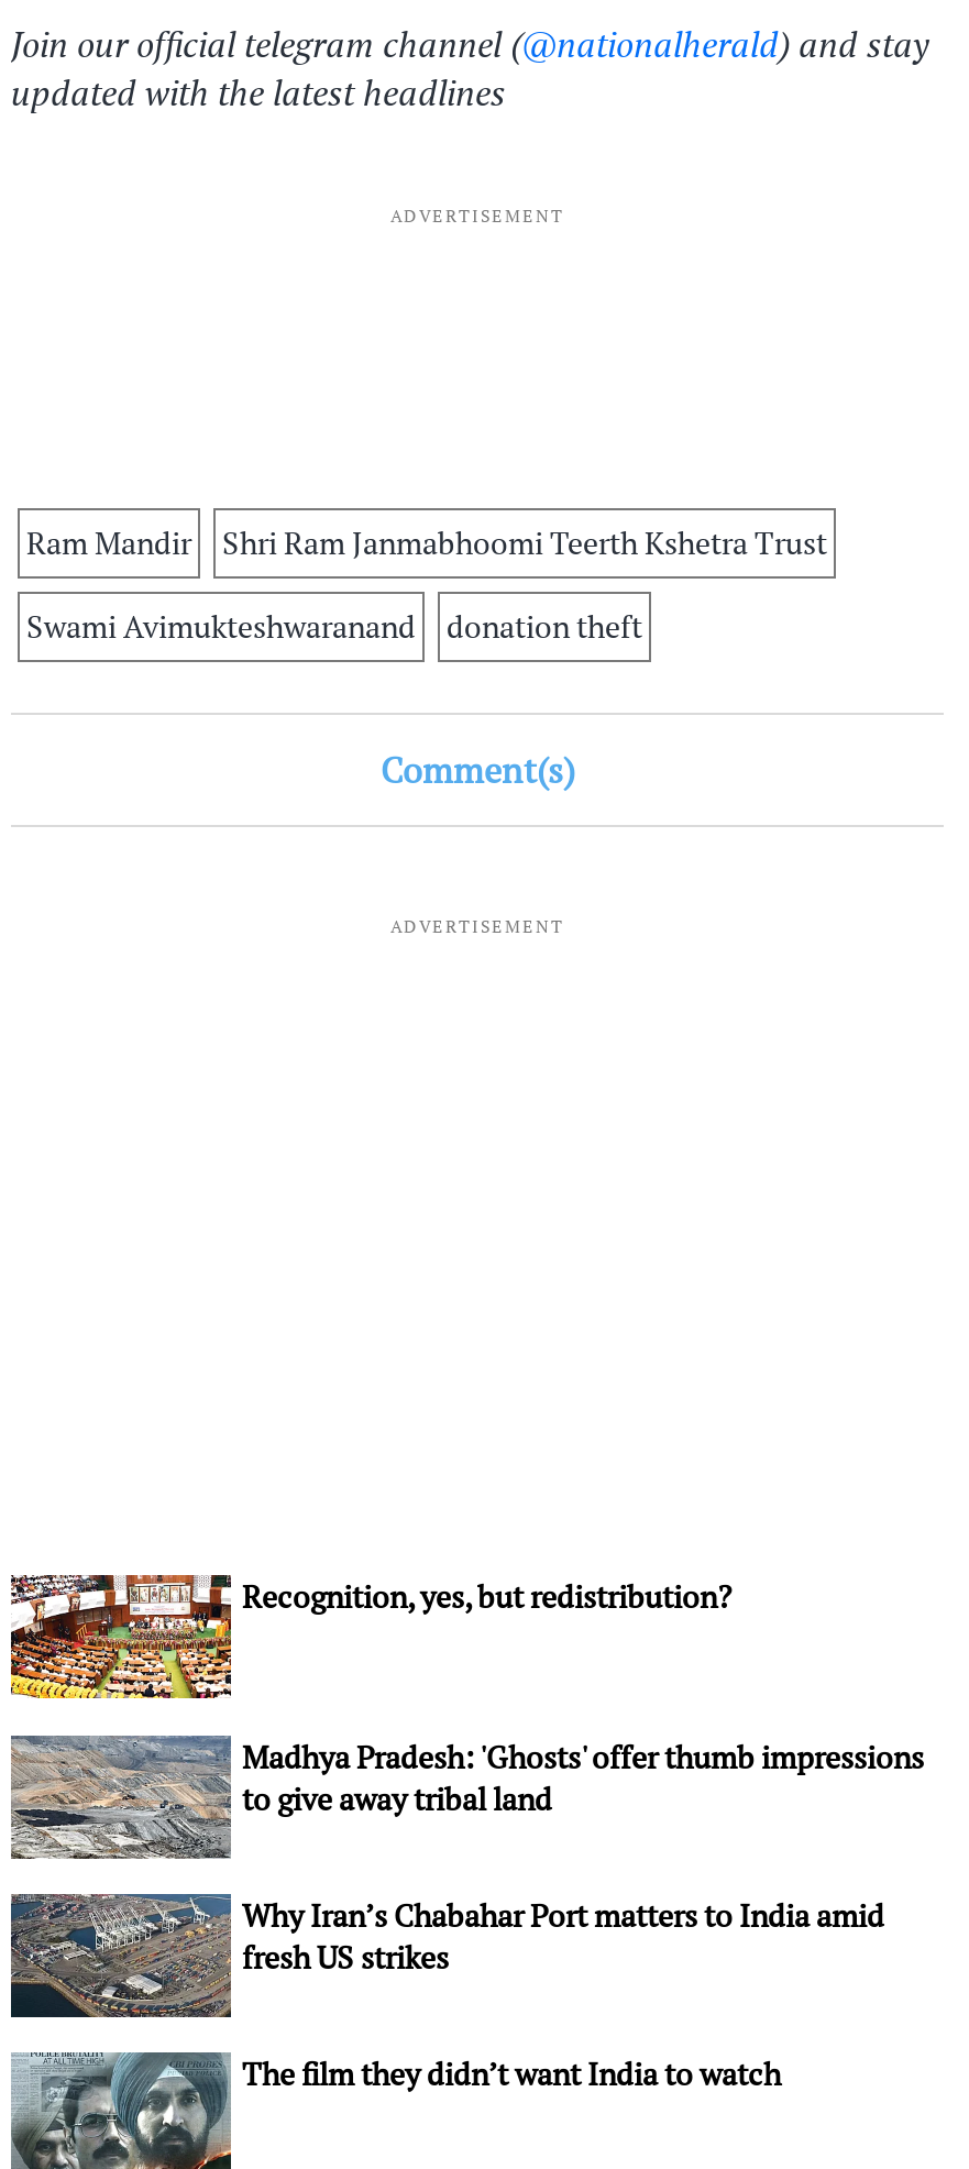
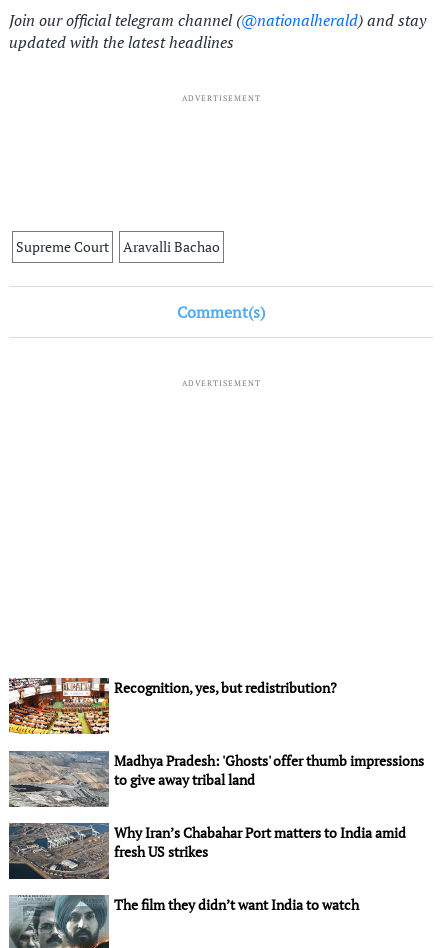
[26,522,827,647] Ram Mandir | Shri Ram Janmabhoomi Teerth Kshetra Trust | Swami Avimukteshwaranand | donation theft -> [16,237,220,256] Supreme Court | Aravalli Bachao

